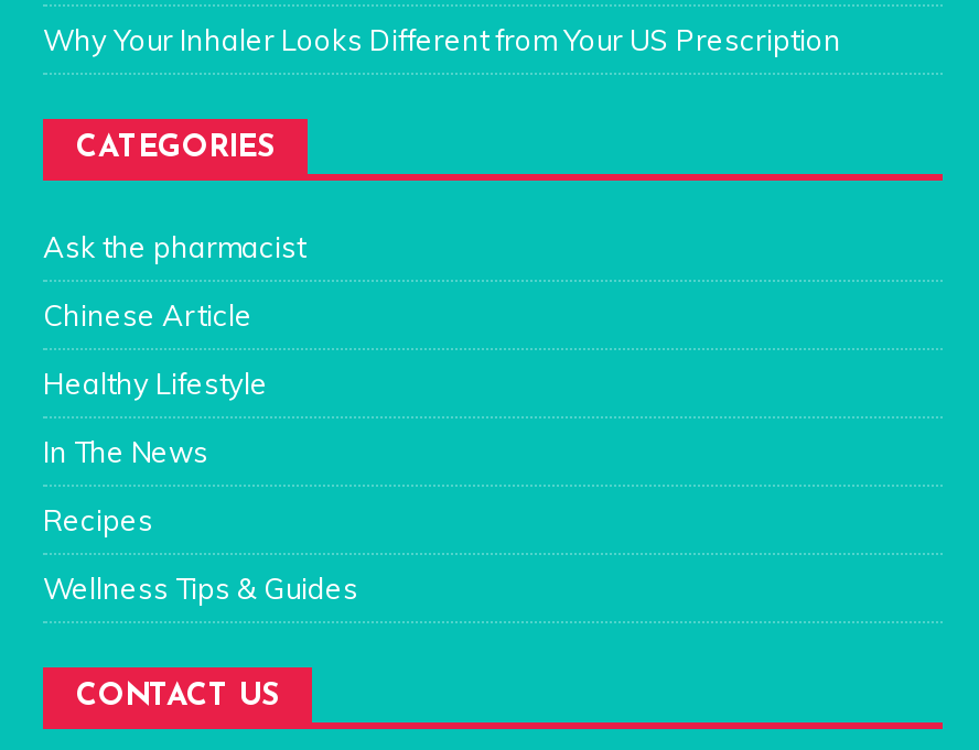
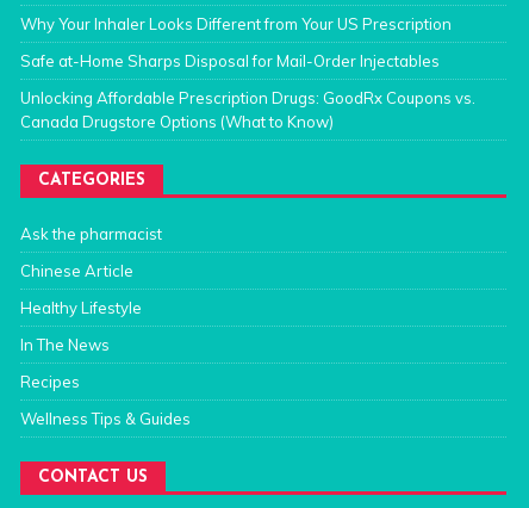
none -> [20,51,475,131] Safe at-Home Sharps Disposal for Mail-Order Injectables | Unlocking Affordable Prescription Drugs: GoodRx Coupons vs. | Canada Drugstore Options (What to Know)

